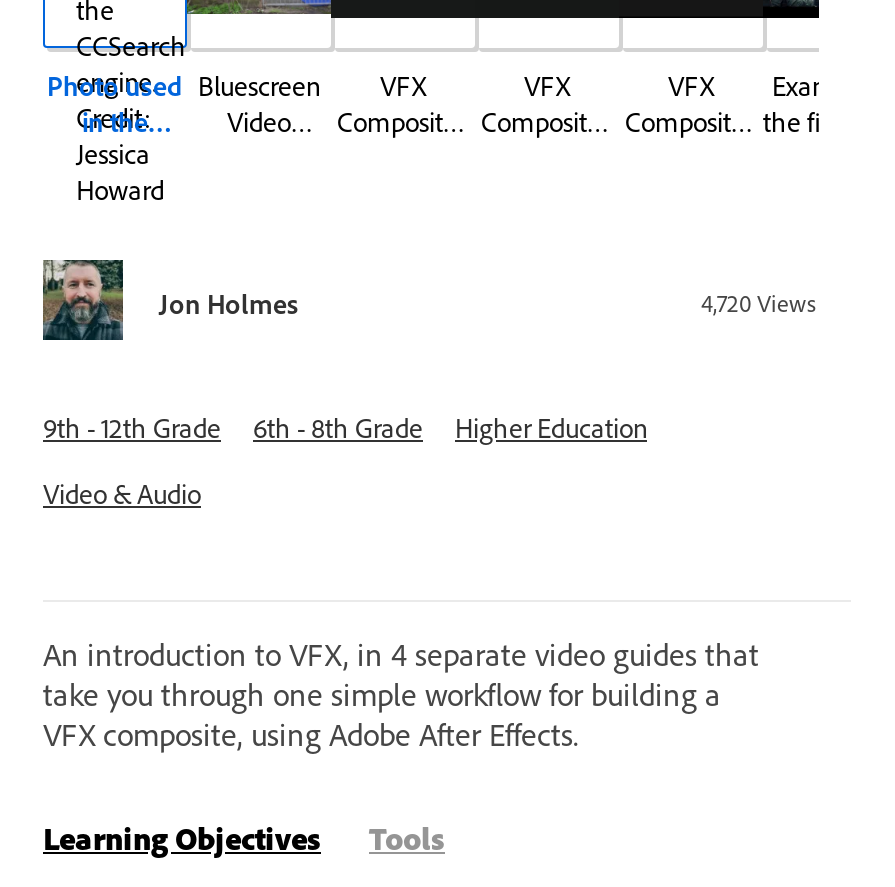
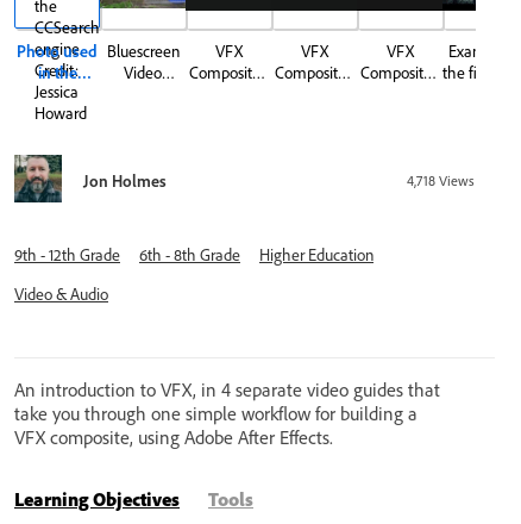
[701,288,817,318] 4,720 Views -> [407,171,475,189] 4,718 Views

